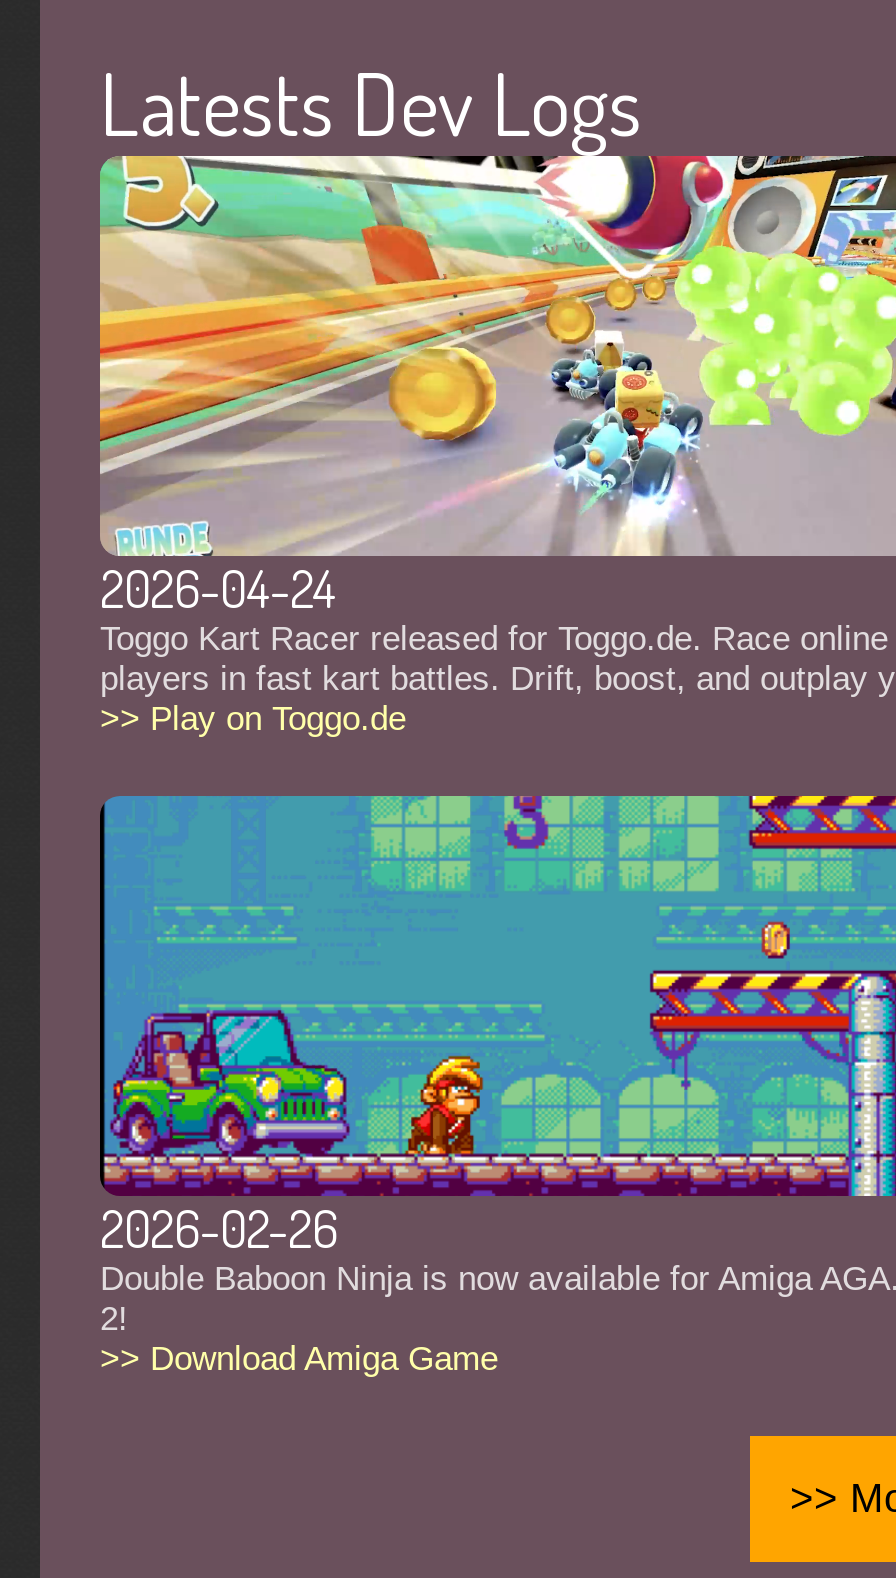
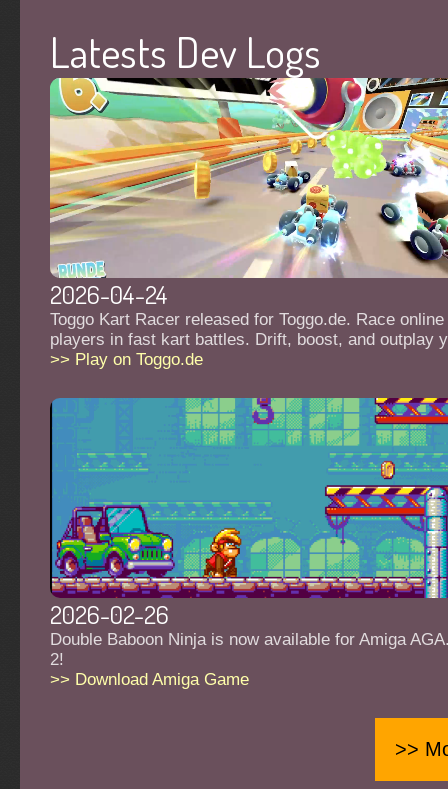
[100,154,890,554] [image] -> [49,77,445,278] [image]

